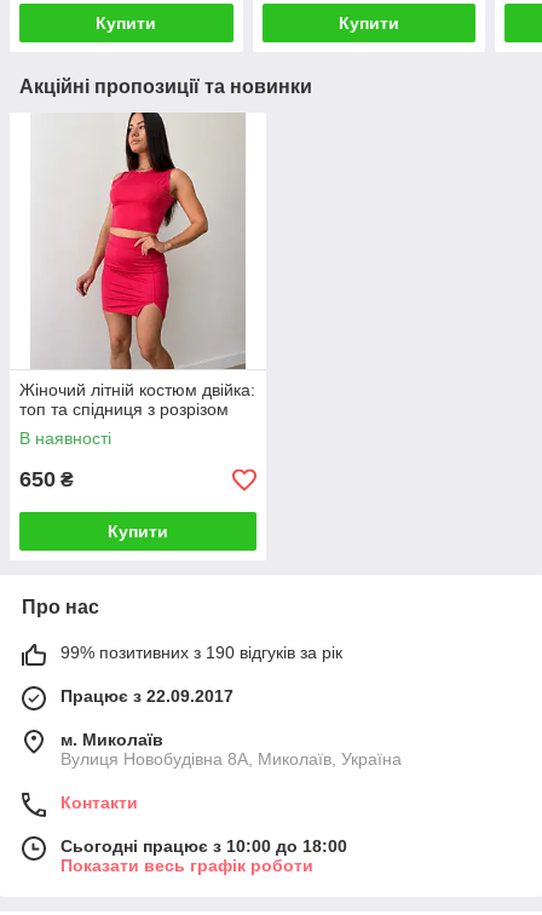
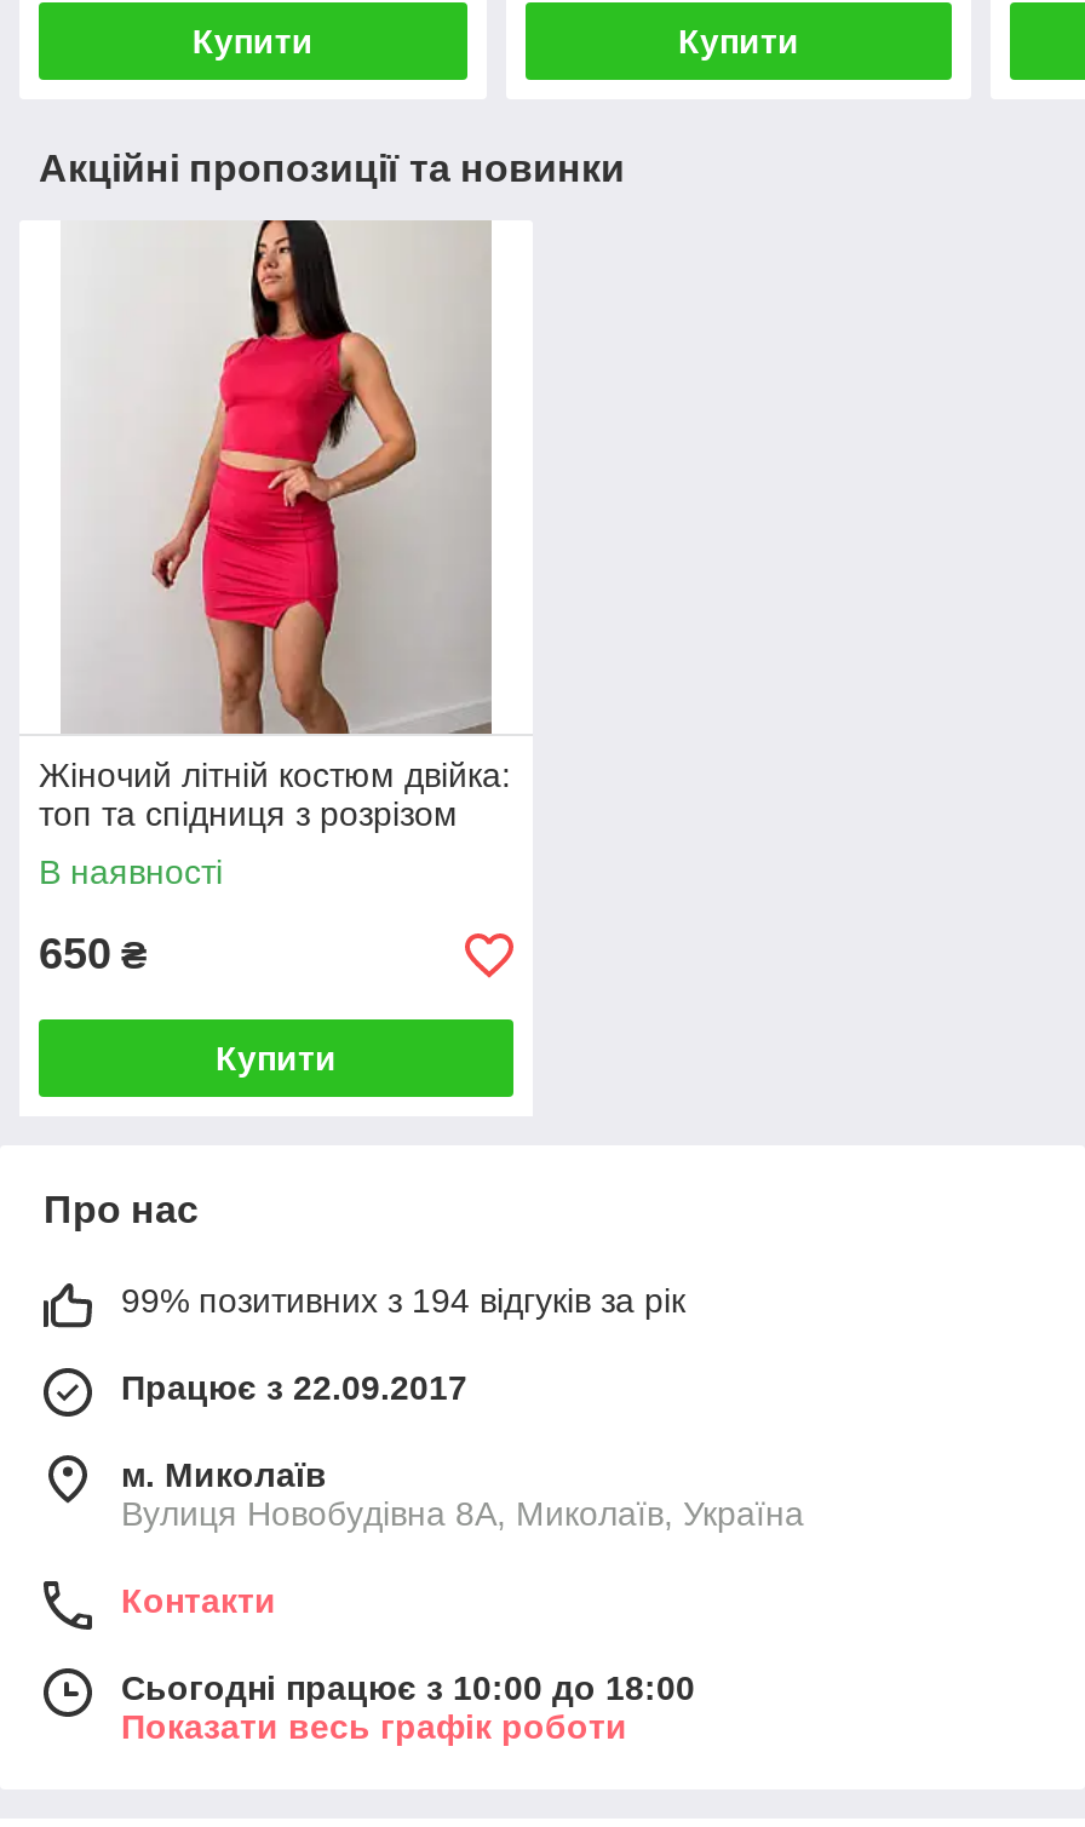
[60,643,342,662] 99% позитивних з 190 відгуків за рік -> [121,1281,685,1320] 99% позитивних з 194 відгуків за рік

